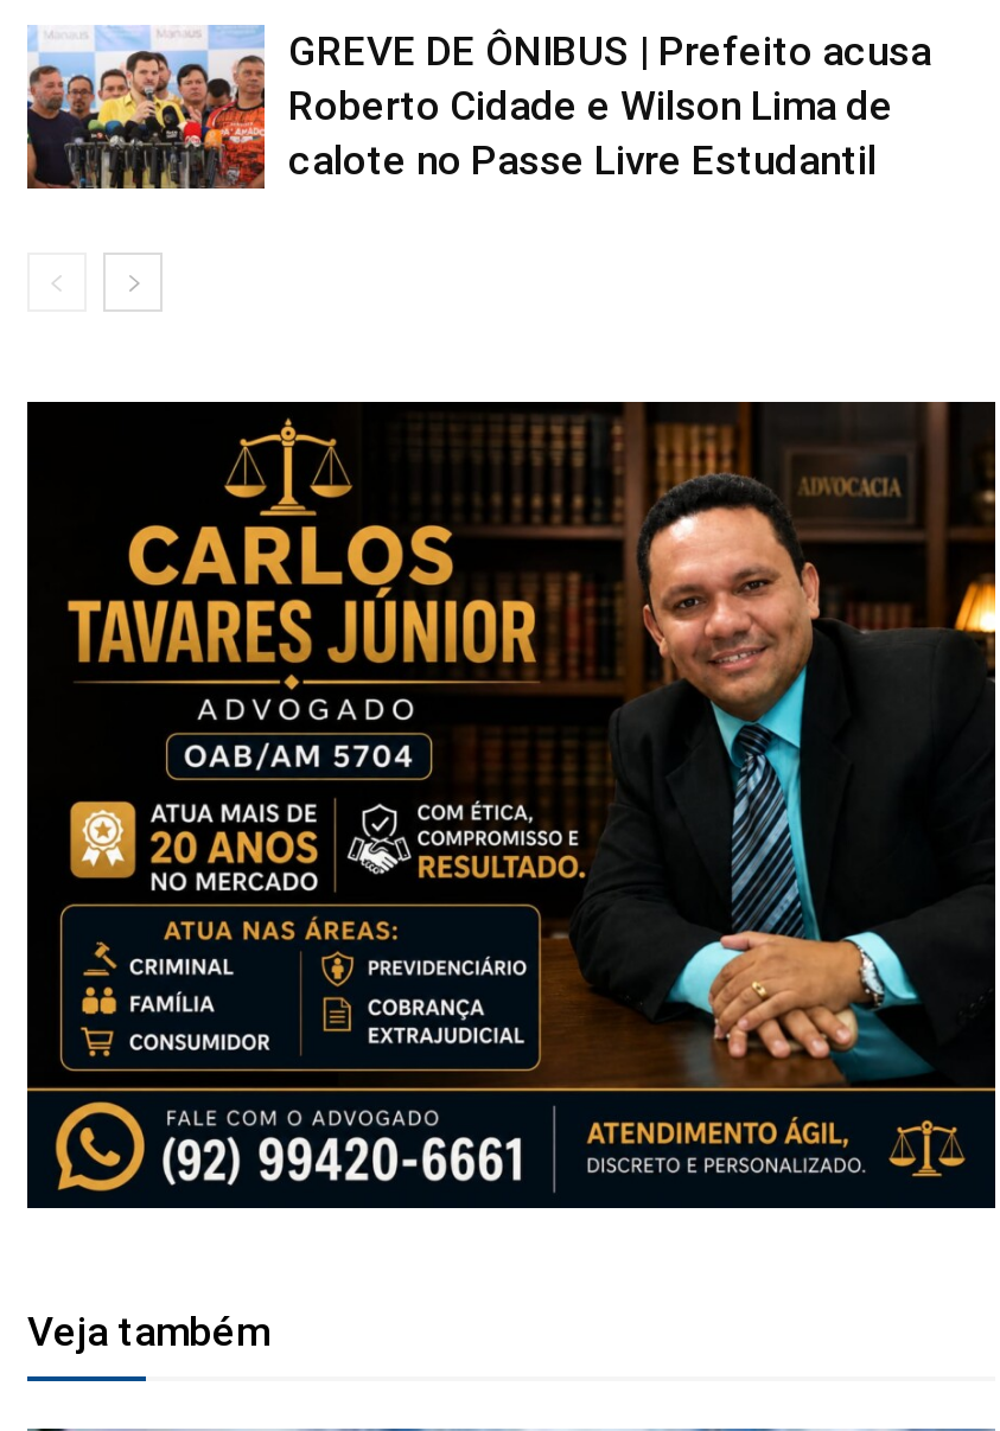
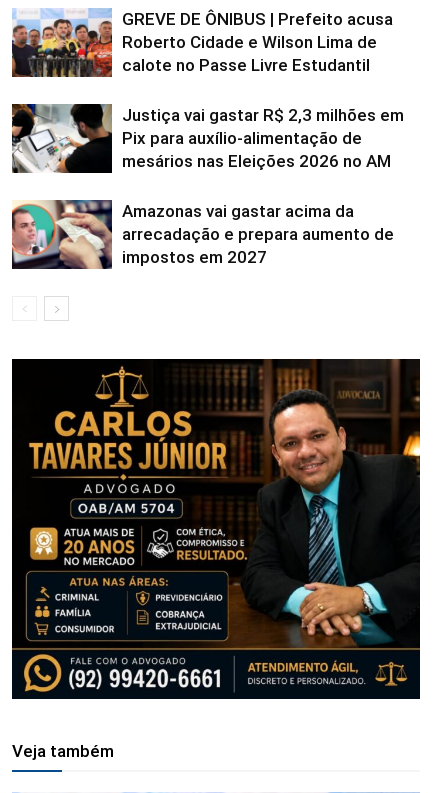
none -> [11,103,404,267] [image] | Justiça vai gastar R$ 2,3 milhões em | Pix para auxílio-alimentação de | mesários nas Eleições 2026 no AM | Amazonas vai gastar acima da | arrecadação e prepara aumento de | impostos em 2027
none -> [11,199,108,270] [image]

